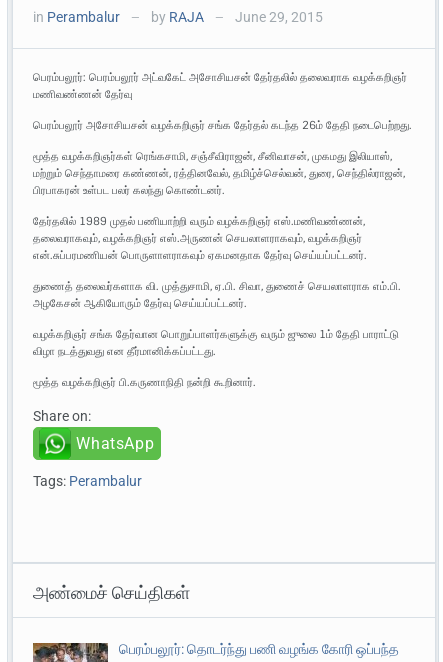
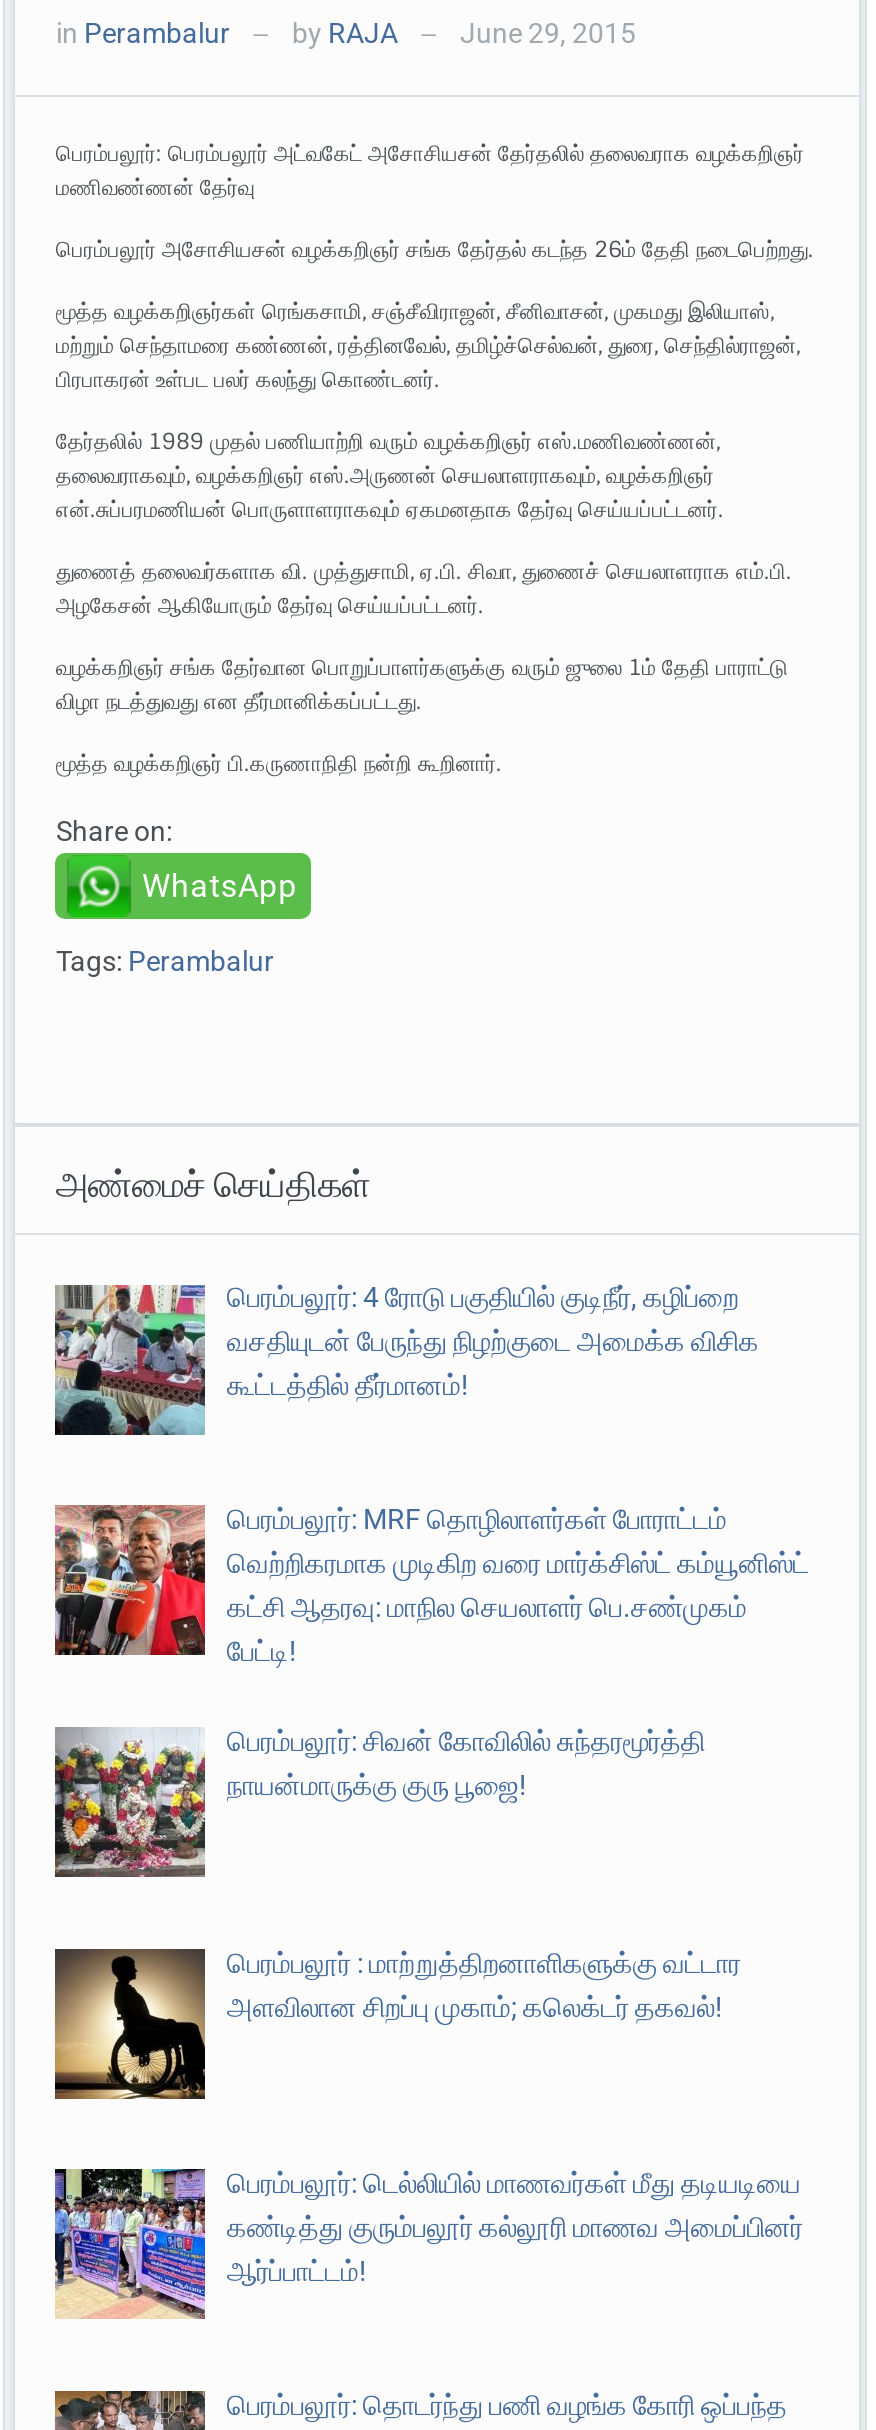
none -> [53,1282,759,1437] [image] | பெரம்பலூர்: 4 ரோடு பகுதியில் குடிநீர், கழிப்றை | வசதியுடன் பேருந்து நிழற்குடை அமைக்க விசிக | கூட்டத்தில் தீர்மானம்!
none -> [53,1503,809,1801] [image] | பெரம்பலூர்: MRF தொழிலாளர்கள் போராட்டம் | வெற்றிகரமாக முடிகிற வரை மார்க்சிஸ்ட் கம்யூனிஸ்ட் | கட்சி ஆதரவு: மாநில செயலாளர் பெ.சண்முகம் | பேட்டி! | பெரம்பலூர்: சிவன் கோவிலில் சுந்தரமூர்த்தி | நாயன்மாருக்கு குரு பூஜை!
none -> [53,1945,741,2101] [image] | பெரம்பலூர் : மாற்றுத்திறனாளிகளுக்கு வட்டார | அளவிலான சிறப்பு முகாம்; கலெக்டர் தகவல்!
none -> [53,2165,803,2319] [image] | பெரம்பலூர்: டெல்லியில் மாணவர்கள் மீது தடியடியை | கண்டித்து குரும்பலூர் கல்லூரி மாணவ அமைப்பினர் | ஆர்ப்பாட்டம்!
none -> [53,1725,205,1879] [image]

